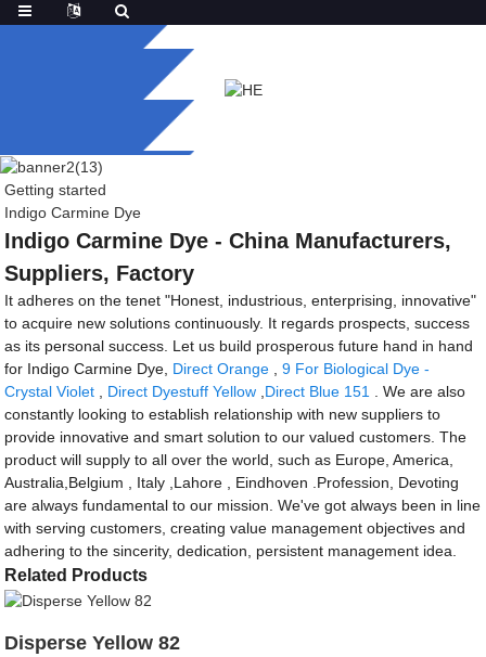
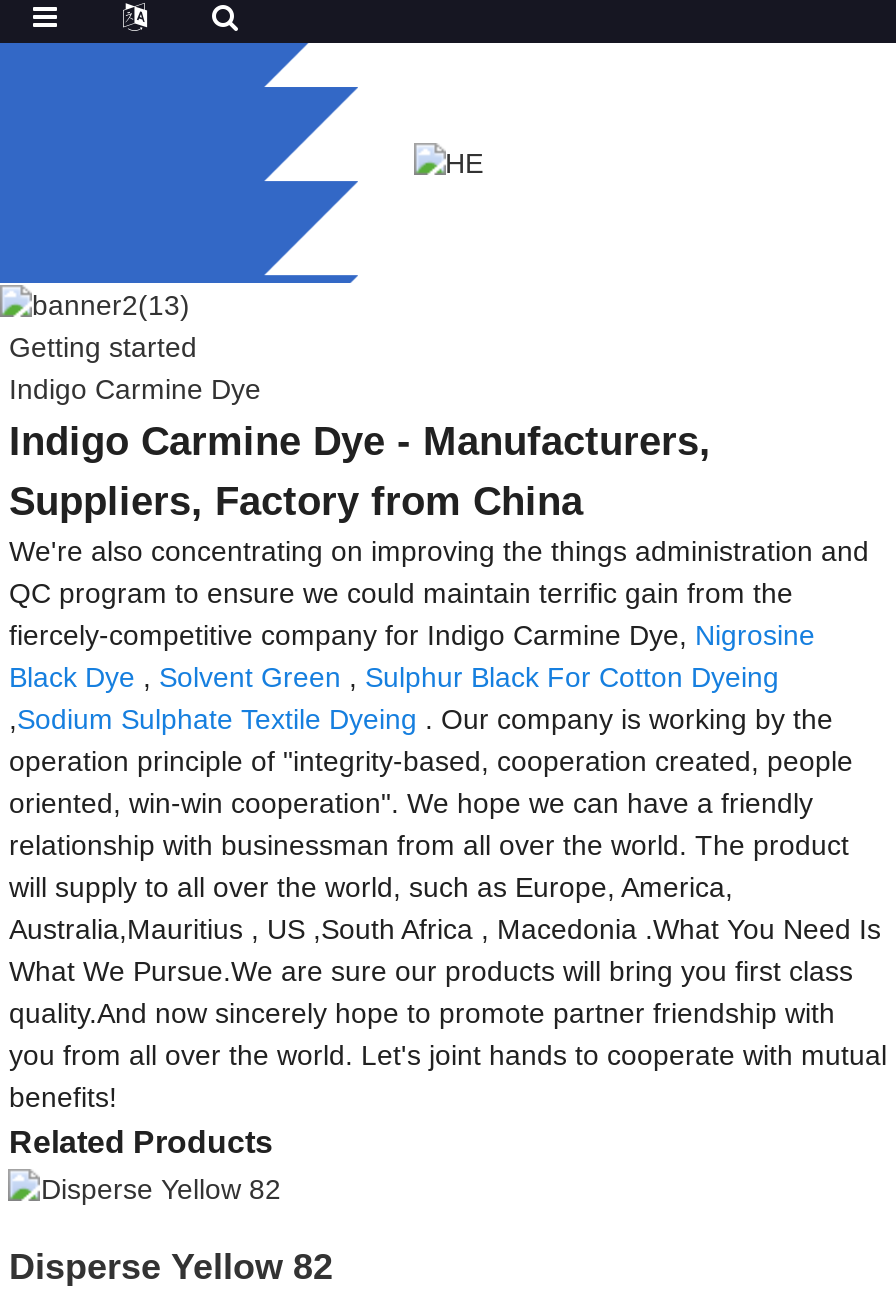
[5,229,481,559] Indigo Carmine Dye - China Manufacturers, | Suppliers, Factory | It adheres on the tenet "Honest, industrious, enterprising, innovative" | to acquire new solutions continuously. It regards prospects, success | as its personal success. Let us build prosperous future hand in hand | for Indigo Carmine Dye, Direct Orange, 9 For Biological Dye - | Crystal Violet, Direct Dyestuff Yellow, Direct Blue 151. We are also | constantly looking to establish relationship with new suppliers to | provide innovative and smart solution to our valued customers. The | product will supply to all over the world, such as Europe, America, | Australia,Belgium , Italy ,Lahore , Eindhoven .Profession, Devoting | are always fundamental to our mission. We've got always been in line | with serving customers, creating value management objectives and | adhering to the sincerity, dedication, persistent management idea. -> [9,419,887,1113] Indigo Carmine Dye - Manufacturers, | Suppliers, Factory from China | We're also concentrating on improving the things administration and | QC program to ensure we could maintain terrific gain from the | fiercely-competitive company for Indigo Carmine Dye, Nigrosine | Black Dye, Solvent Green, Sulphur Black For Cotton Dyeing | ,Sodium Sulphate Textile Dyeing. Our company is working by the | operation principle of "integrity-based, cooperation created, people | oriented, win-win cooperation". We hope we can have a friendly | relationship with businessman from all over the world. The product | will supply to all over the world, such as Europe, America, | Australia,Mauritius , US ,South Africa , Macedonia .What You Need Is | What We Pursue.We are sure our products will bring you first class | quality.And now sincerely hope to promote partner friendship with | you from all over the world. Let's joint hands to cooperate with mutual | benefits!

